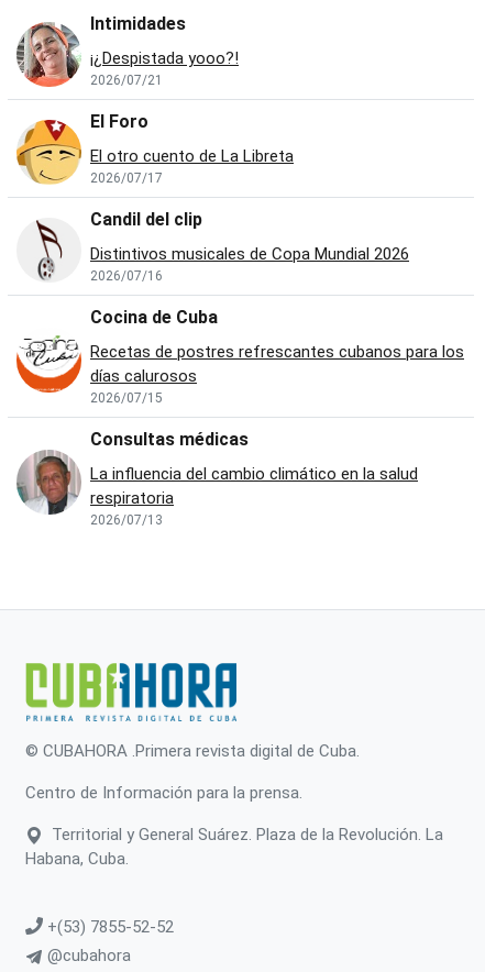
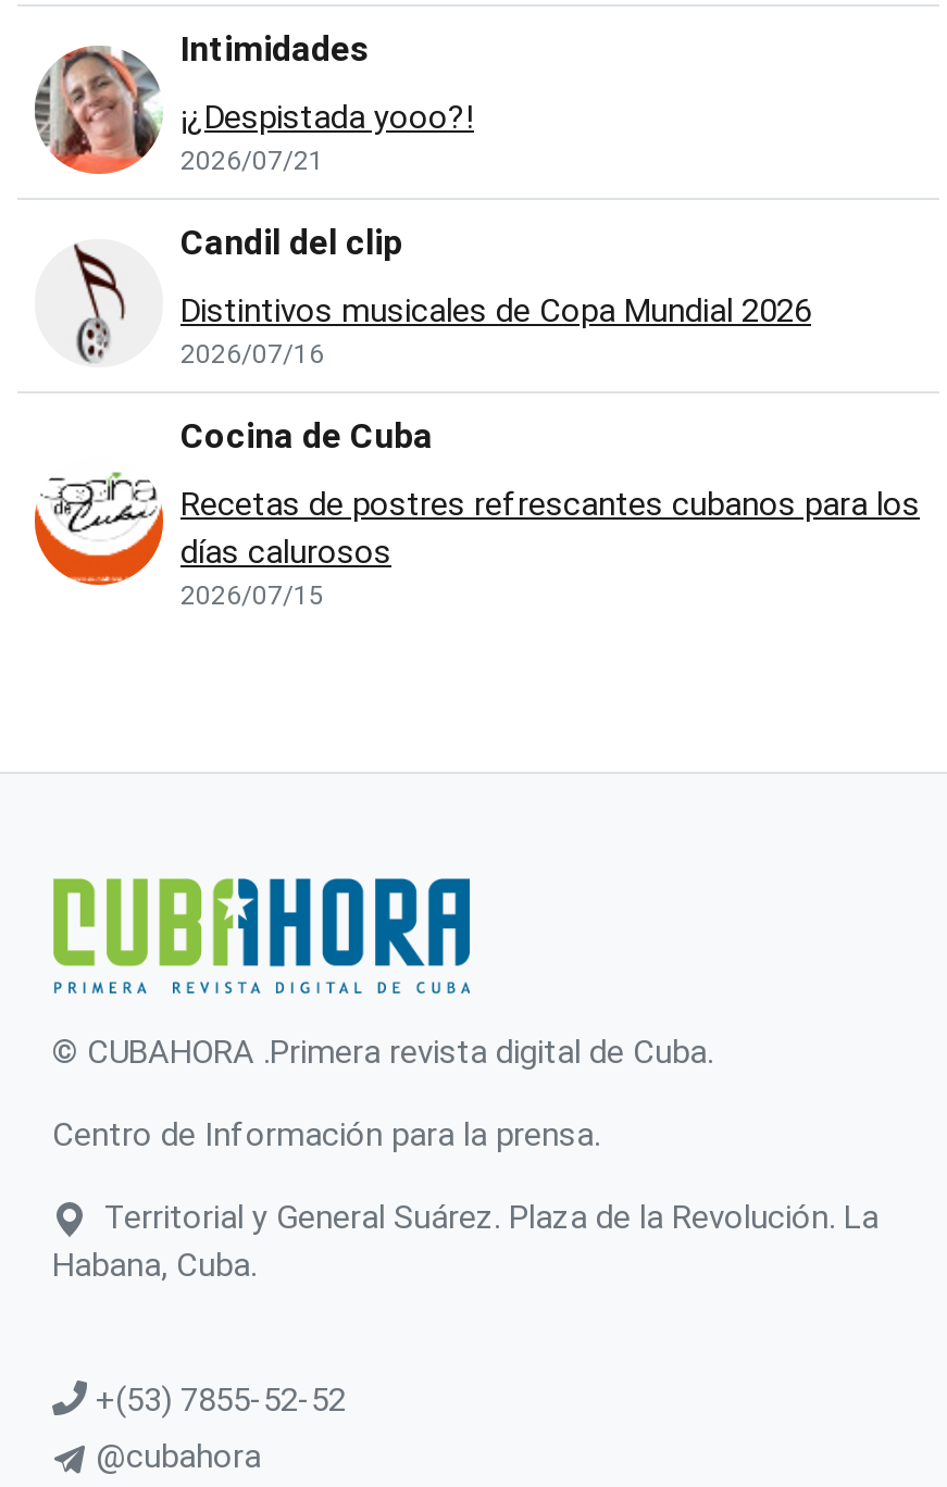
[15,111,294,185] [image] | El Foro | El otro cuento de La Libreta | 2026/07/17 -> none
[15,428,418,527] [image] | Consultas médicas | La influencia del cambio climático en la salud | respiratoria | 2026/07/13 -> none

